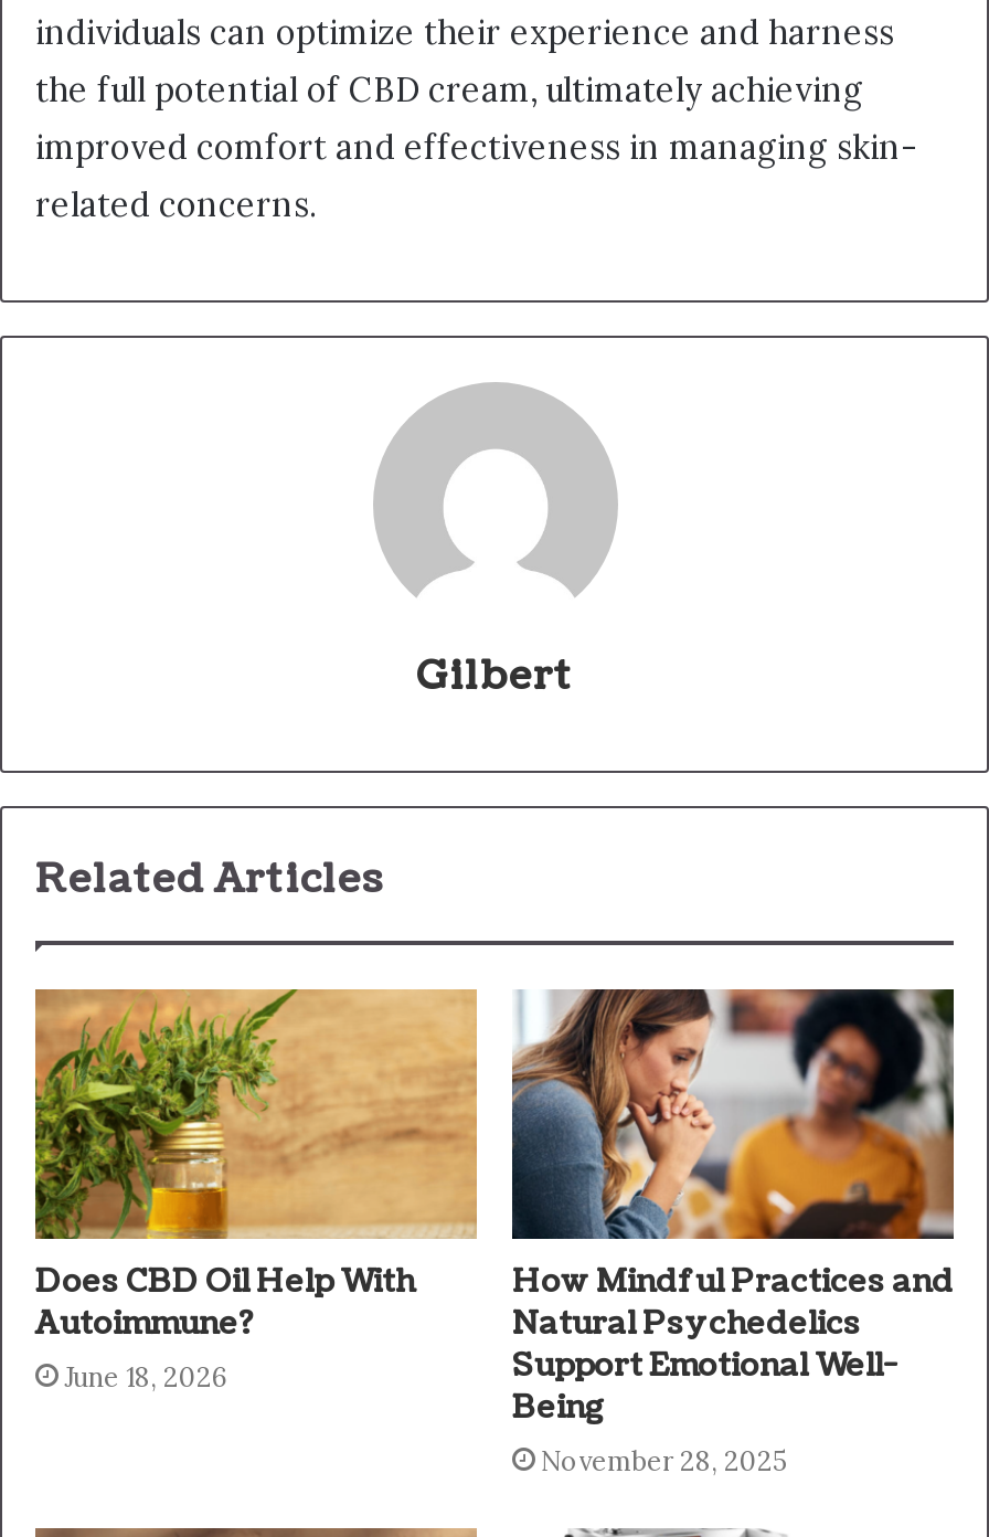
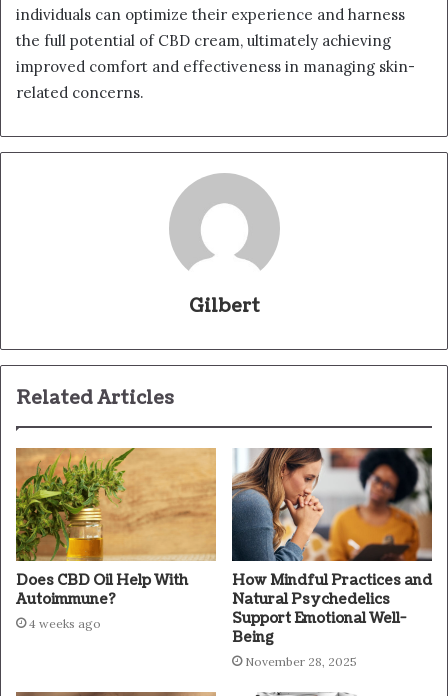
[64,1360,227,1393] June 18, 2026 -> [29,616,101,631] 4 weeks ago

